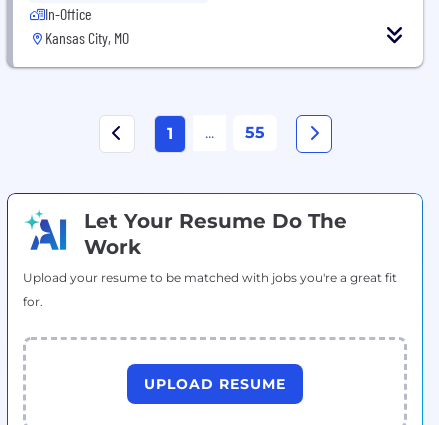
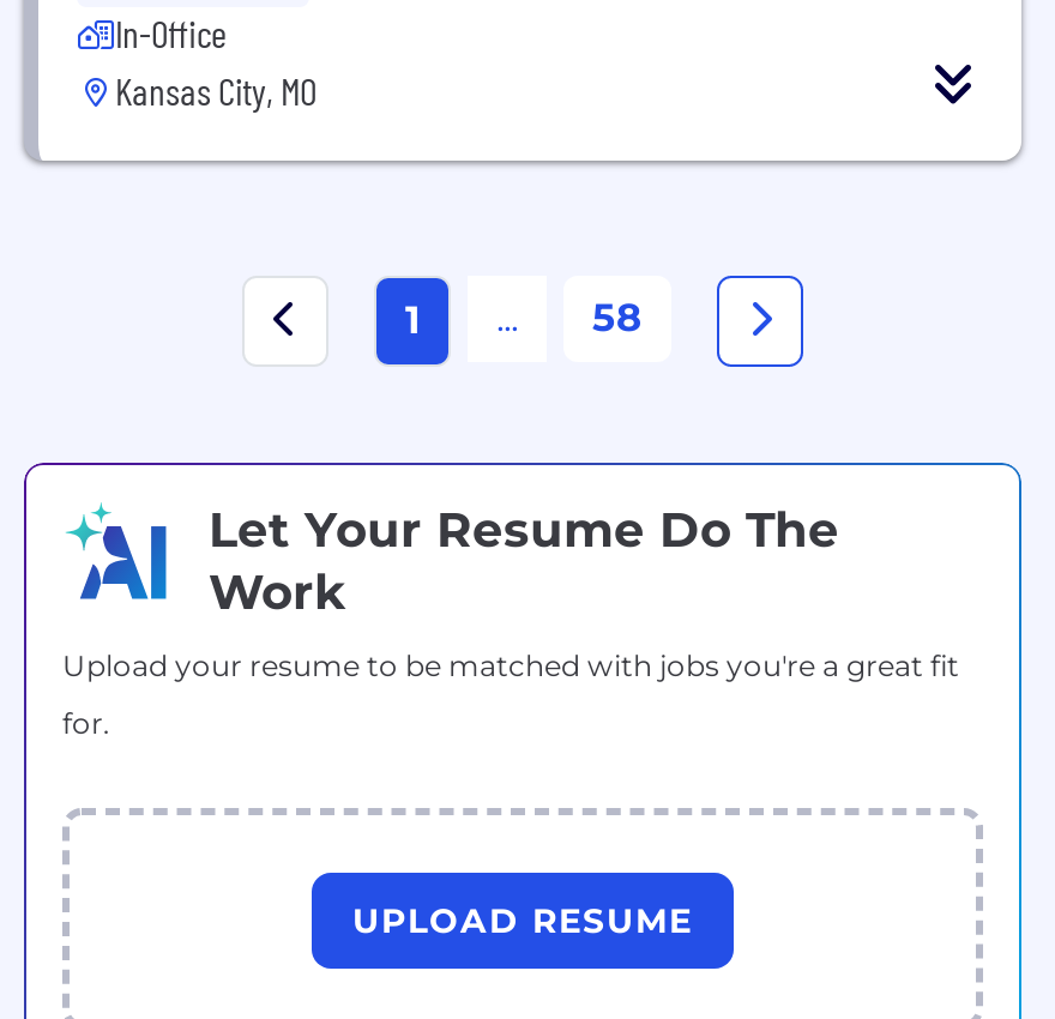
[244,123,264,142] 55 -> [592,294,643,340] 58

